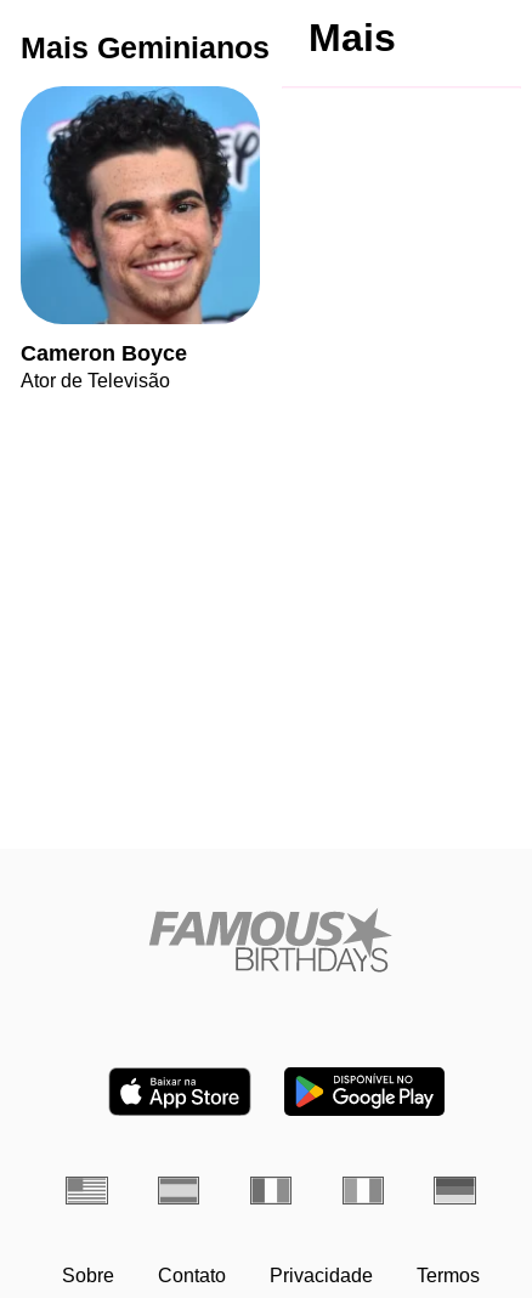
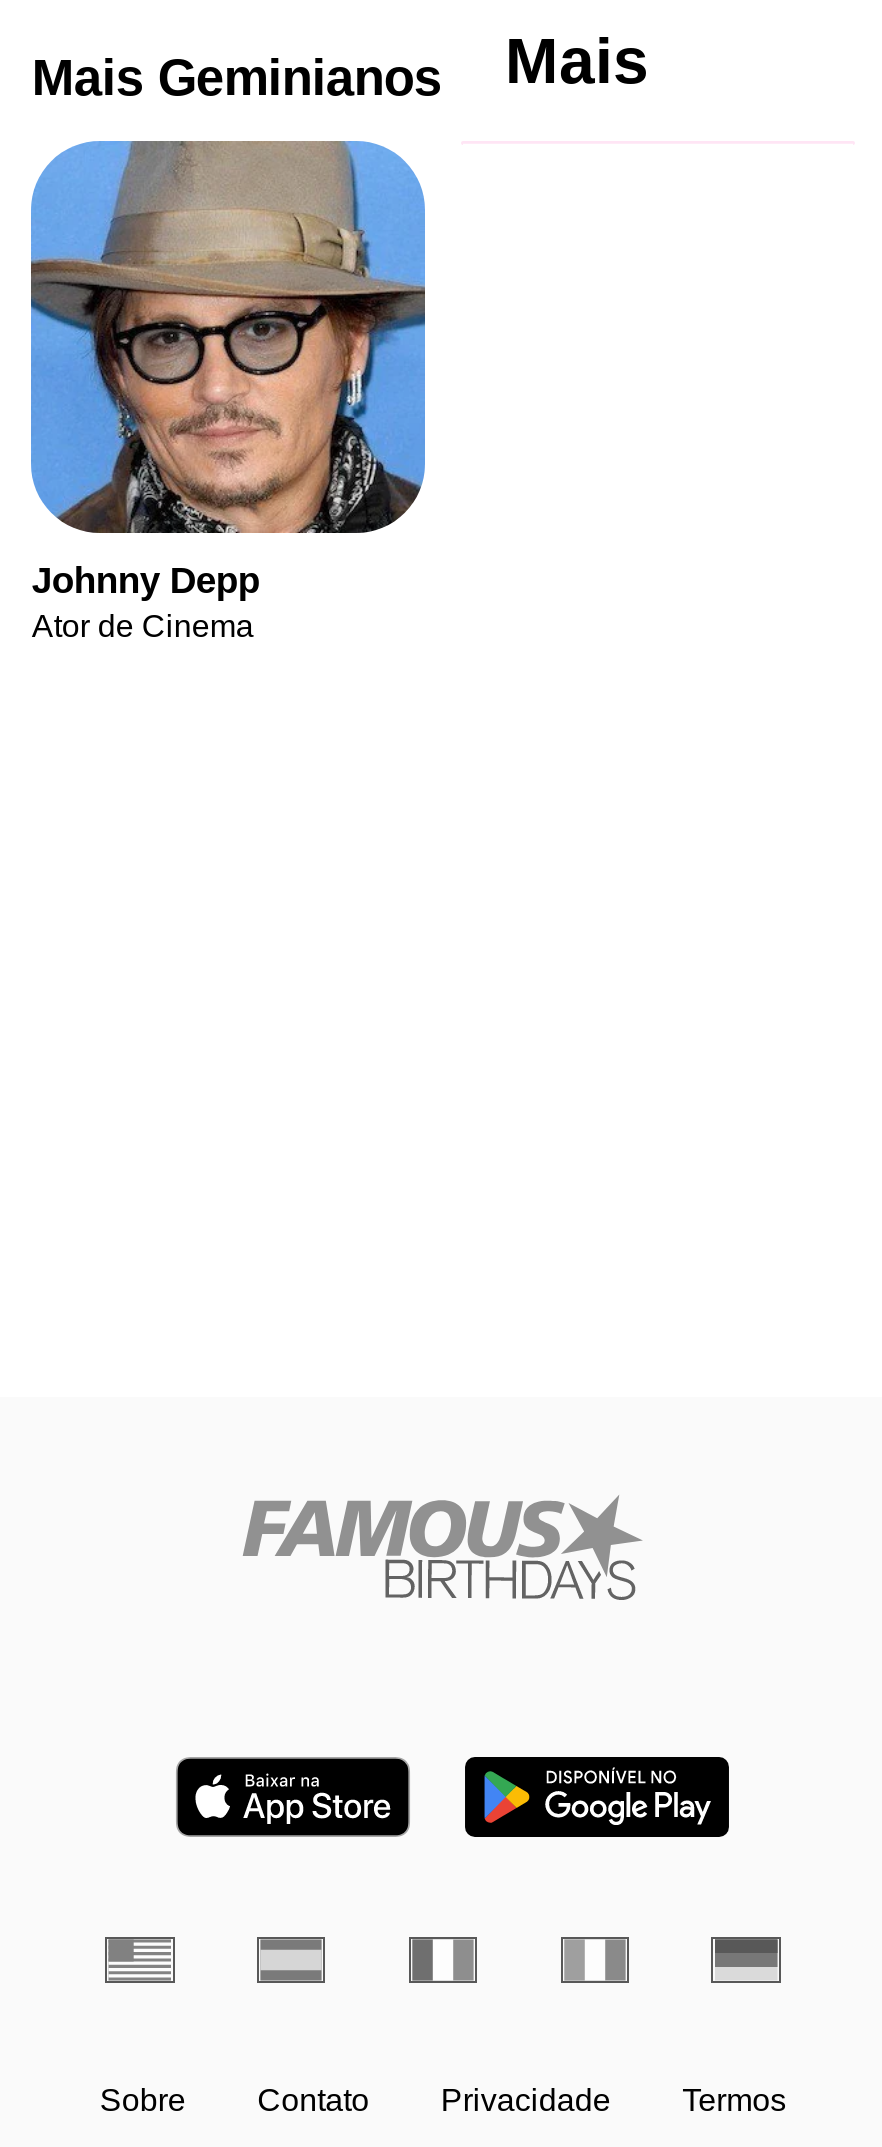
[19,85,261,390] [image] | Cameron Boyce | Ator de Televisão -> [29,139,427,642] [image] | Johnny Depp | Ator de Cinema

